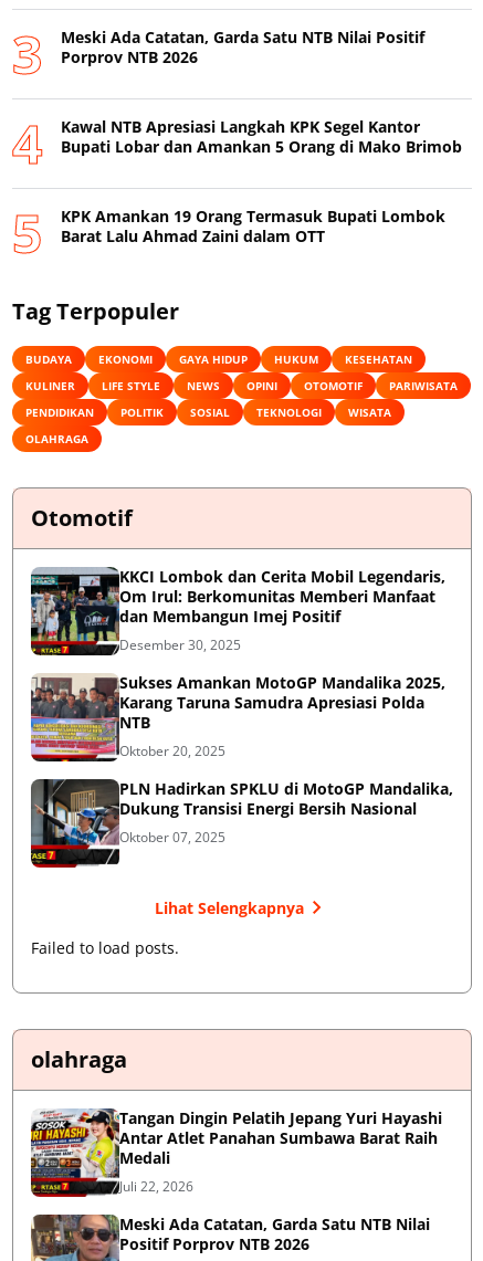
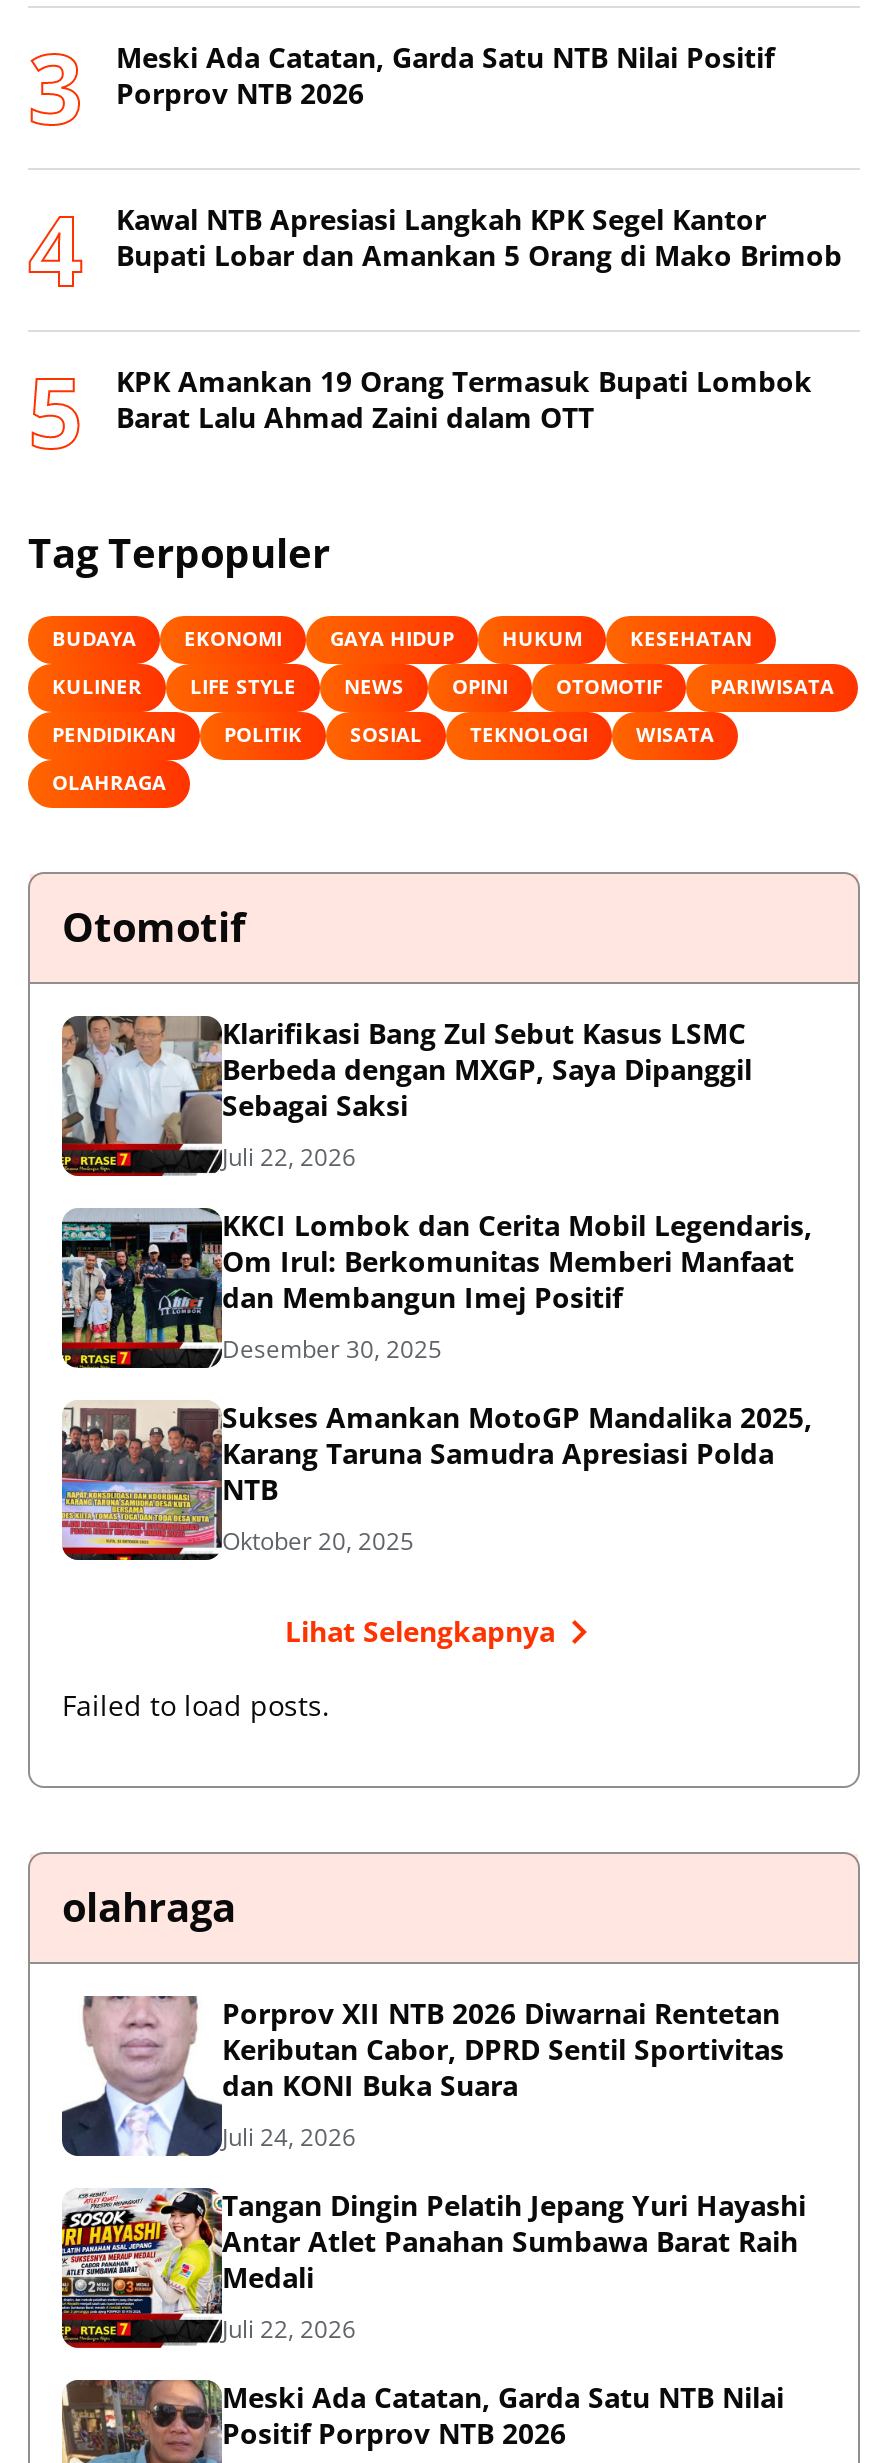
none -> [60,1014,752,1177] [image] | Klarifikasi Bang Zul Sebut Kasus LSMC | Berbeda dengan MXGP, Saya Dipanggil | Sebagai Saksi | Juli 22, 2026
[30,778,453,869] [image] | PLN Hadirkan SPKLU di MotoGP Mandalika, | Dukung Transisi Energi Bersih Nasional | Oktober 07, 2025 -> none
none -> [62,1994,784,2157] [image] | Porprov XII NTB 2026 Diwarnai Rentetan | Keributan Cabor, DPRD Sentil Sportivitas | dan KONI Buka Suara | Juli 24, 2026

